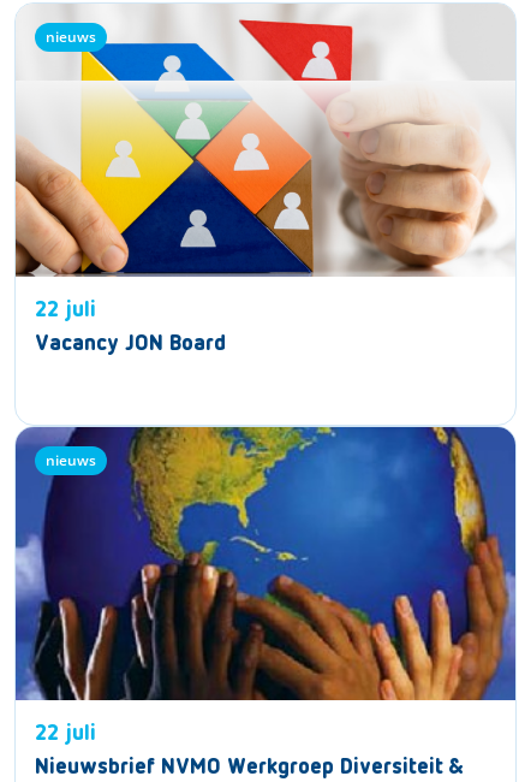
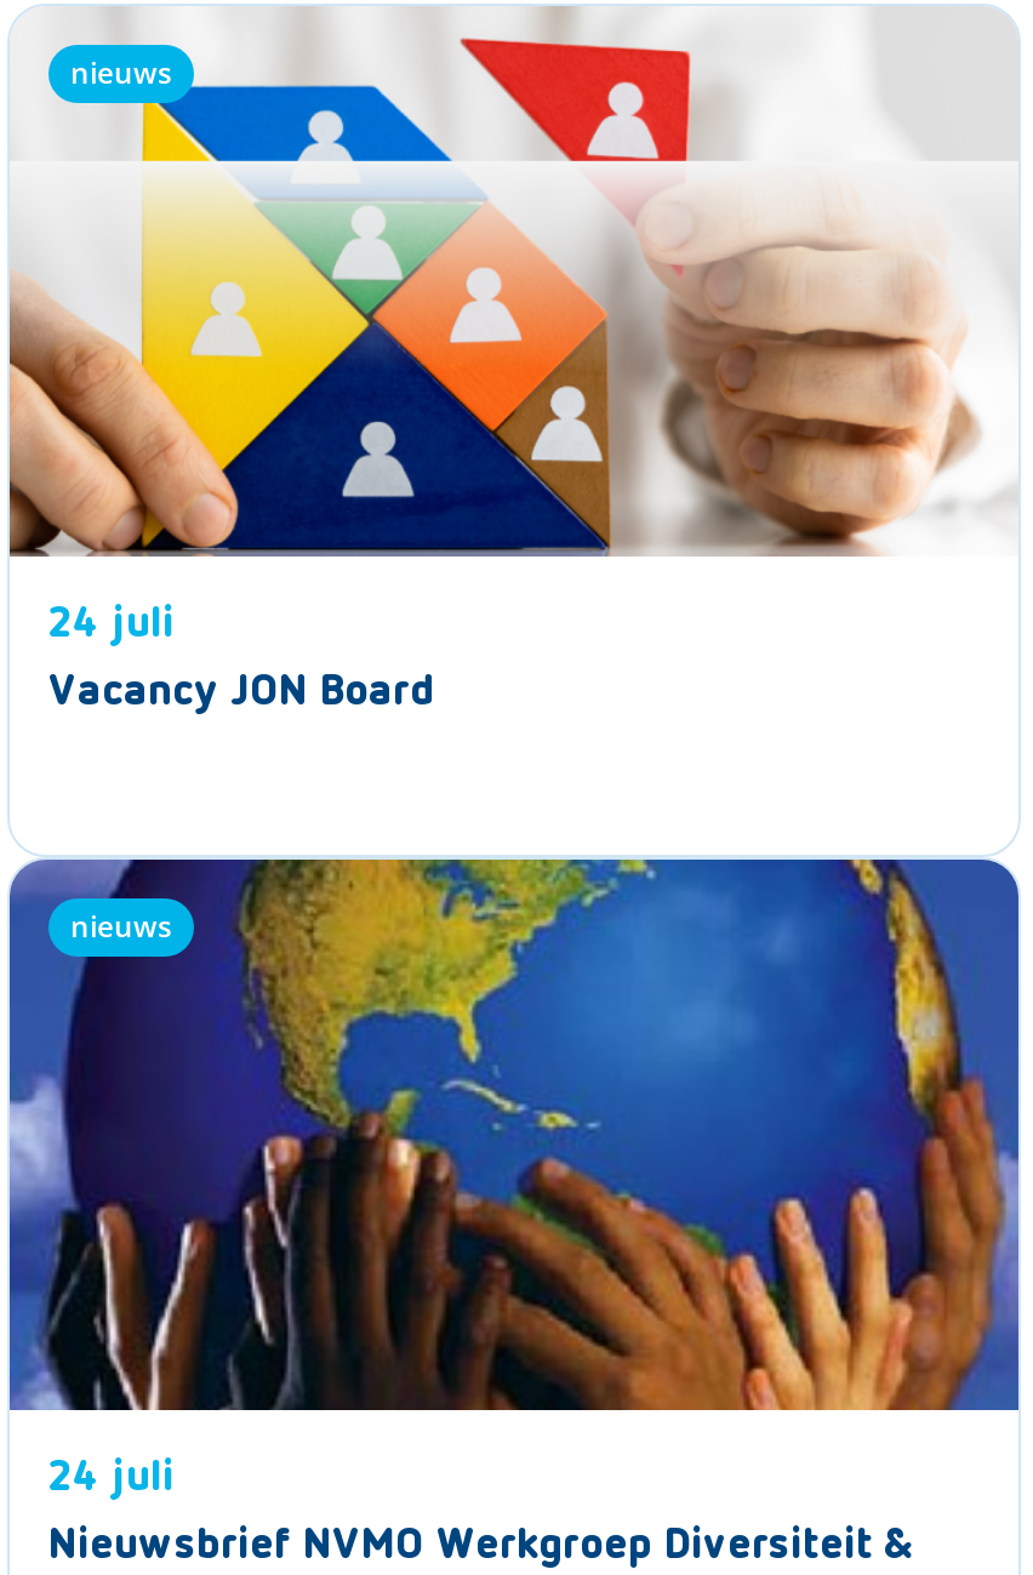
[35,300,96,321] 22 juli -> [48,603,175,646] 24 juli
[35,723,96,745] 22 juli -> [48,1456,175,1500] 24 juli

